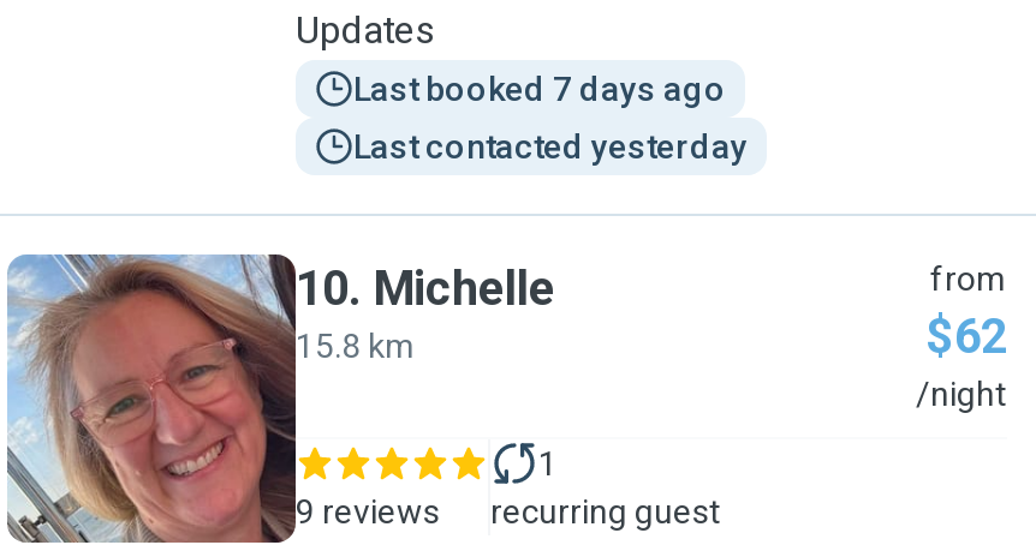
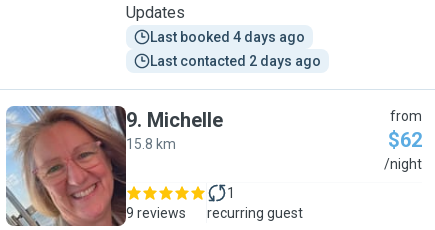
[353,70,726,108] Last booked 7 days ago -> [150,29,305,45] Last booked 4 days ago
[353,127,748,166] Last contacted yesterday -> [150,53,321,69] Last contacted 2 days ago
[296,259,555,317] 10. Michelle -> [126,108,223,132] 9. Michelle

